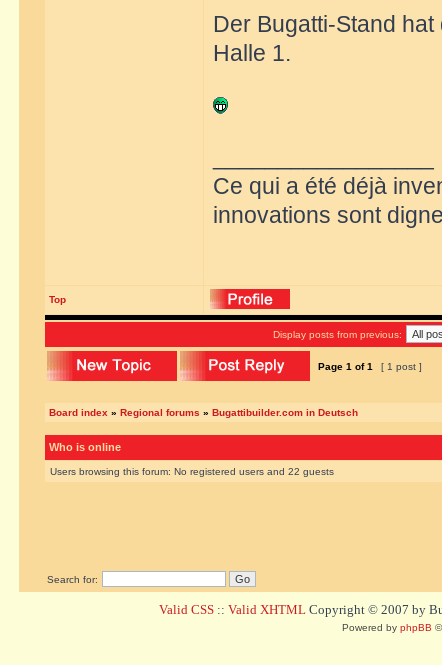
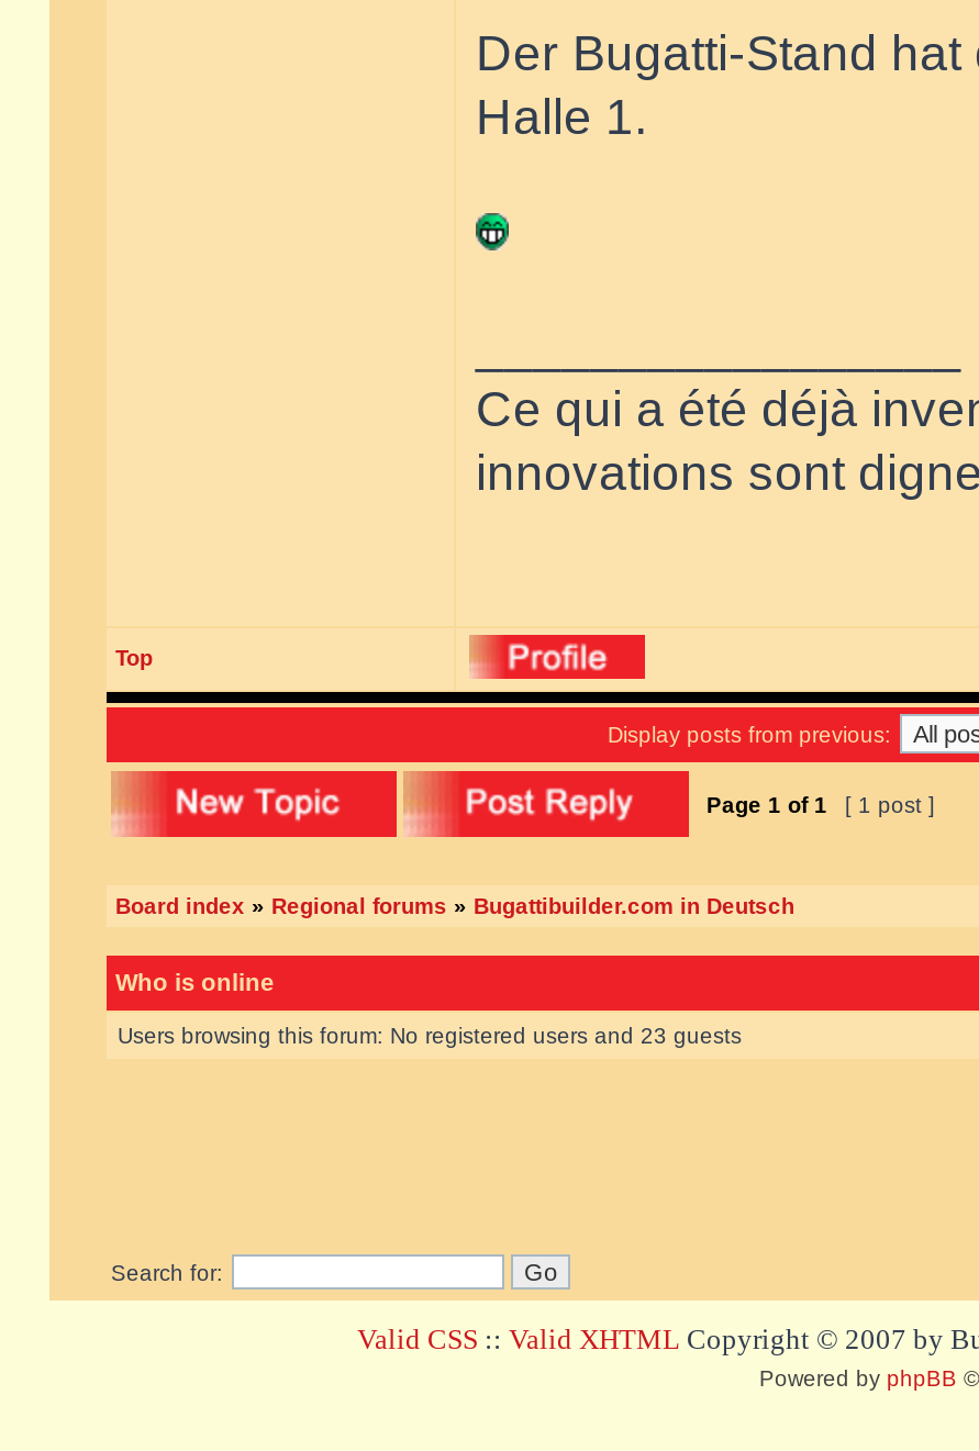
[50,466,334,477] Users browsing this forum: No registered users and 22 guests -> [118,1024,742,1048] Users browsing this forum: No registered users and 23 guests

